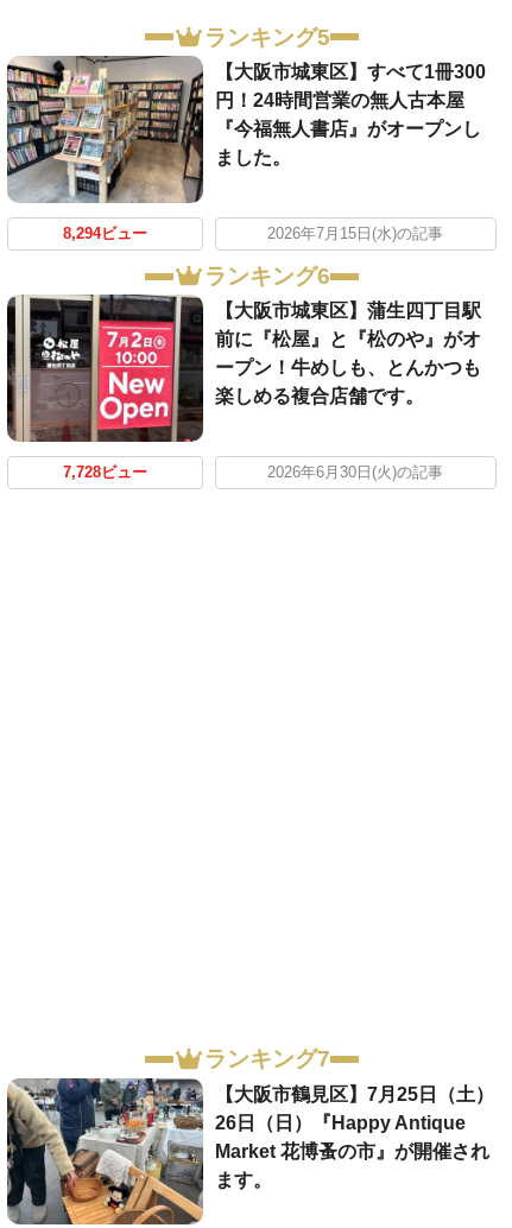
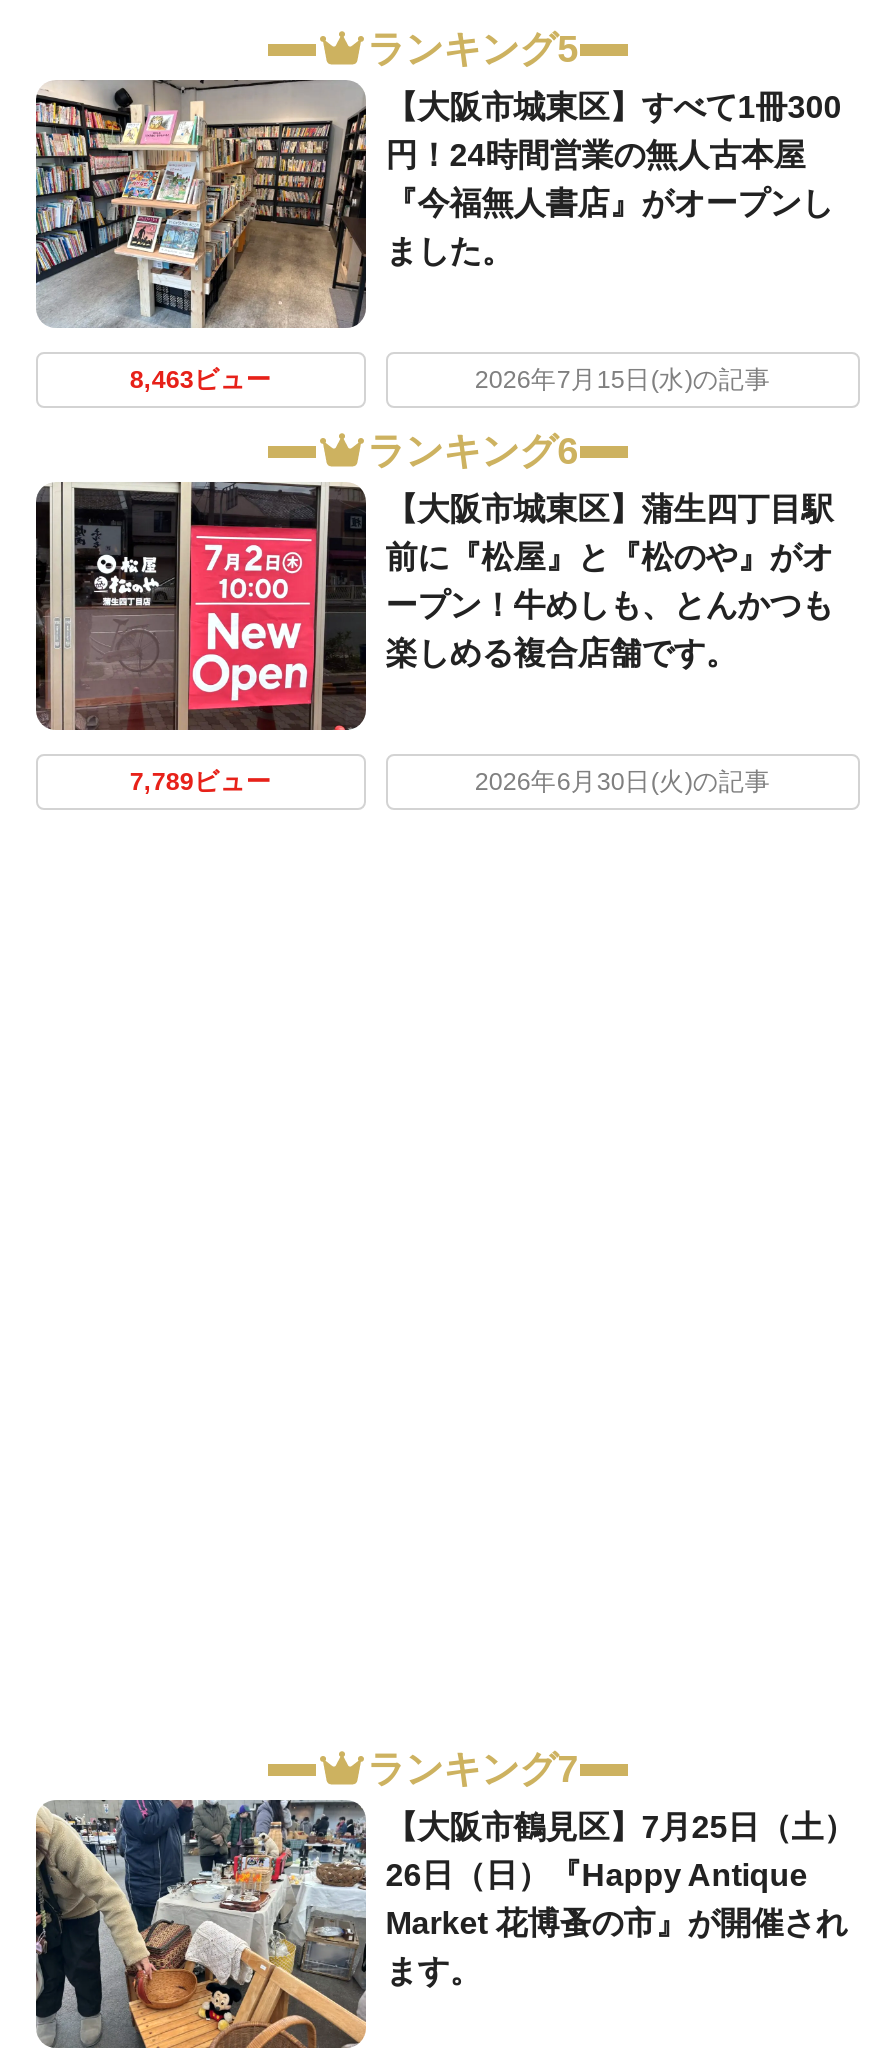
[63,225,147,242] 8,294ビュー -> [130,365,272,393] 8,463ビュー
[63,464,147,481] 7,728ビュー -> [130,767,272,795] 7,789ビュー

